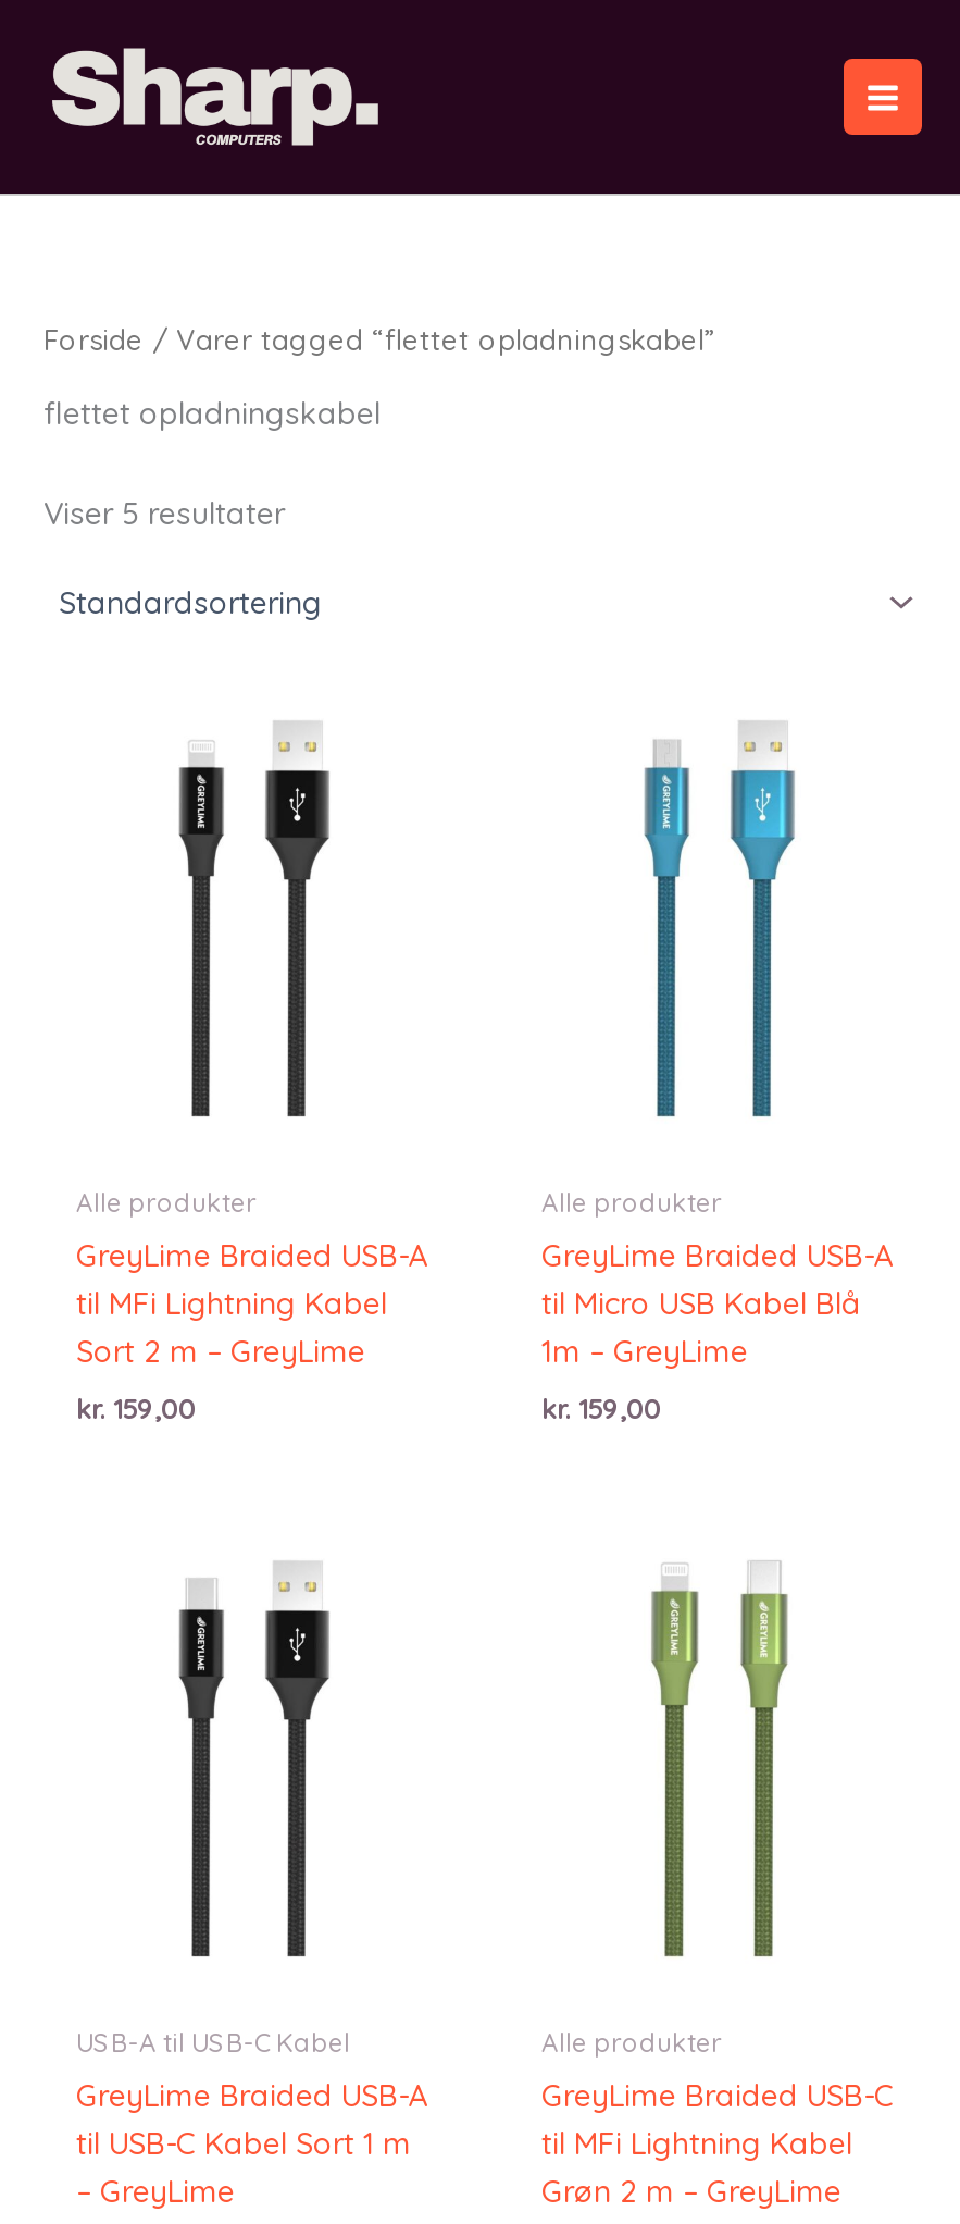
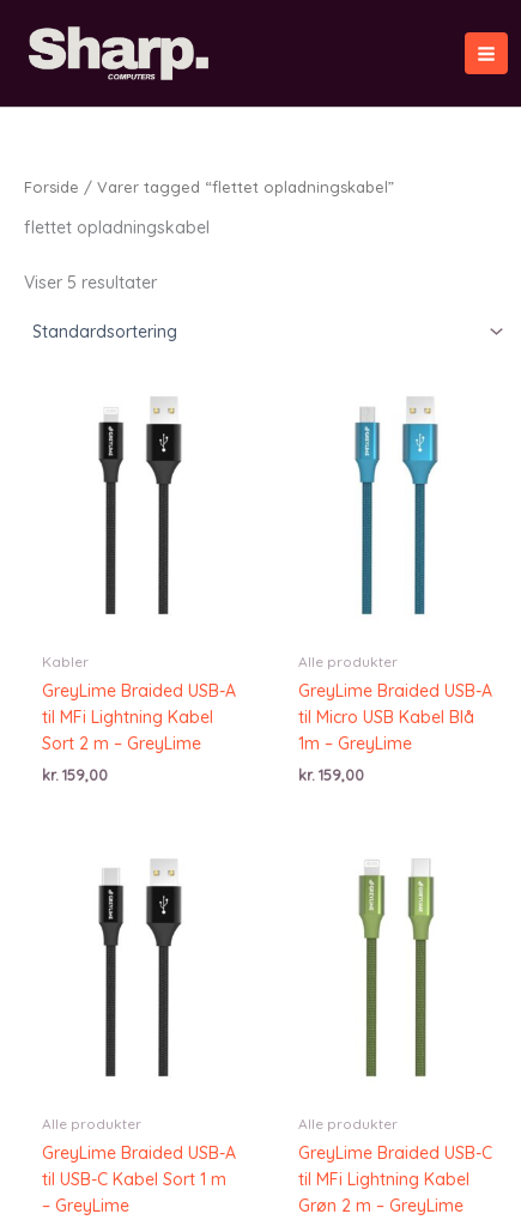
[76,1186,257,1219] Alle produkter -> [42,653,89,671] Kabler
[76,2027,350,2060] USB-A til USB-C Kabel -> [42,1115,141,1133] Alle produkter

